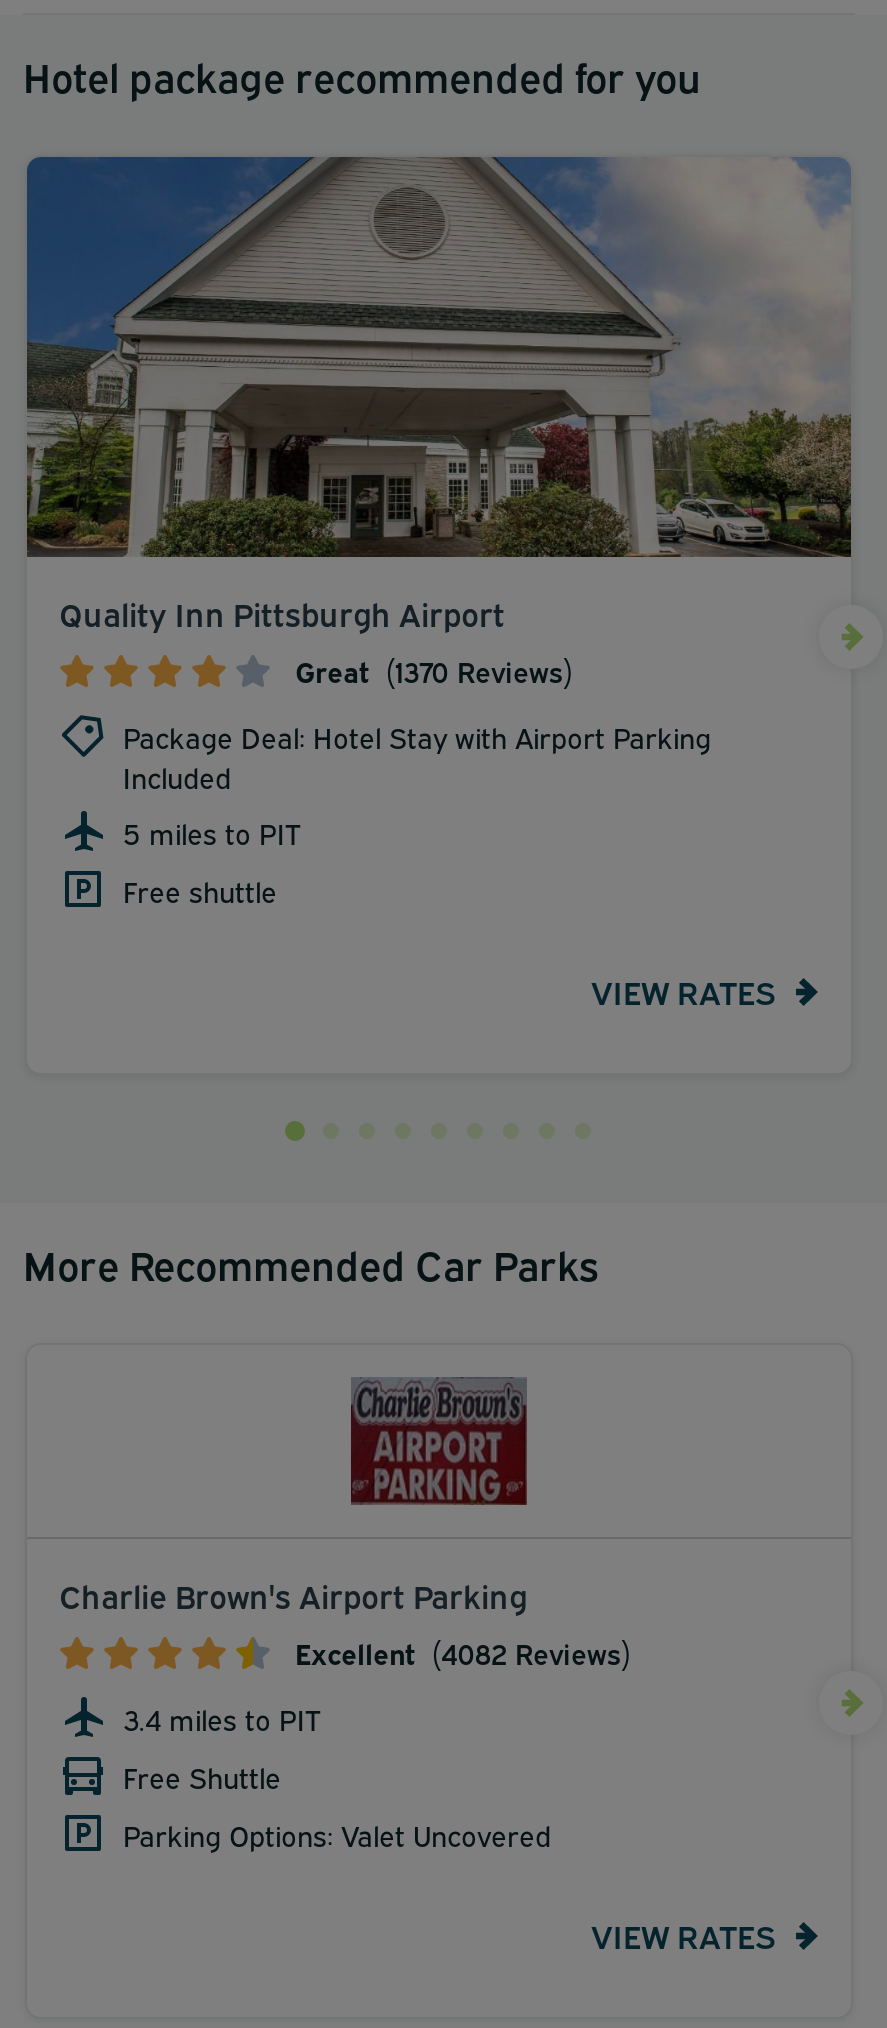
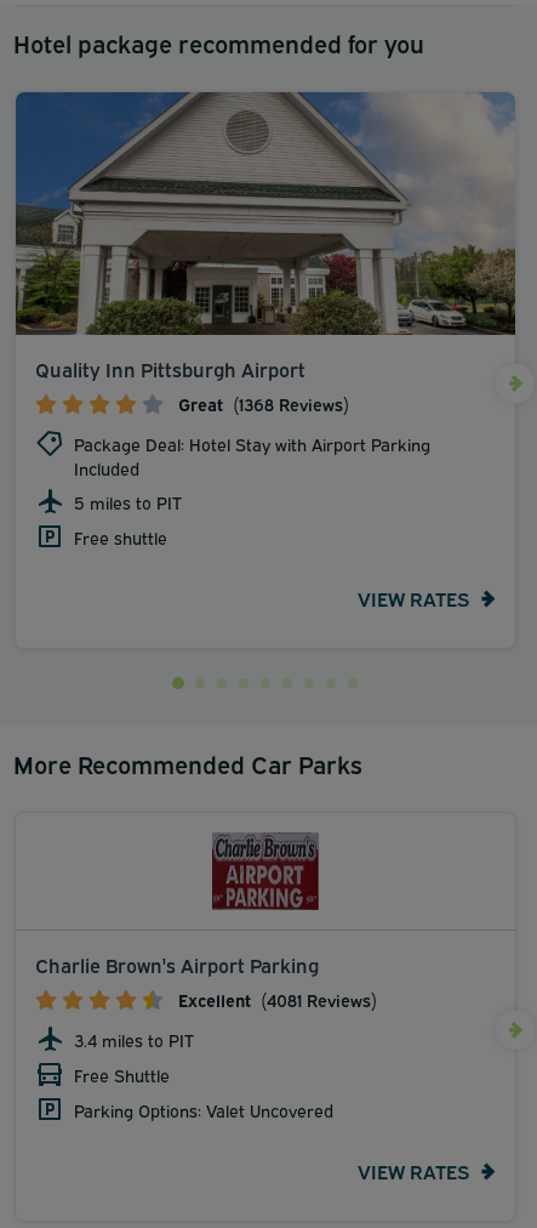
[295,650,573,688] Great (1370 Reviews) -> [178,391,349,415] Great (1368 Reviews)
[295,1632,631,1670] Excellent (4082 Reviews) -> [178,987,377,1010] Excellent (4081 Reviews)

